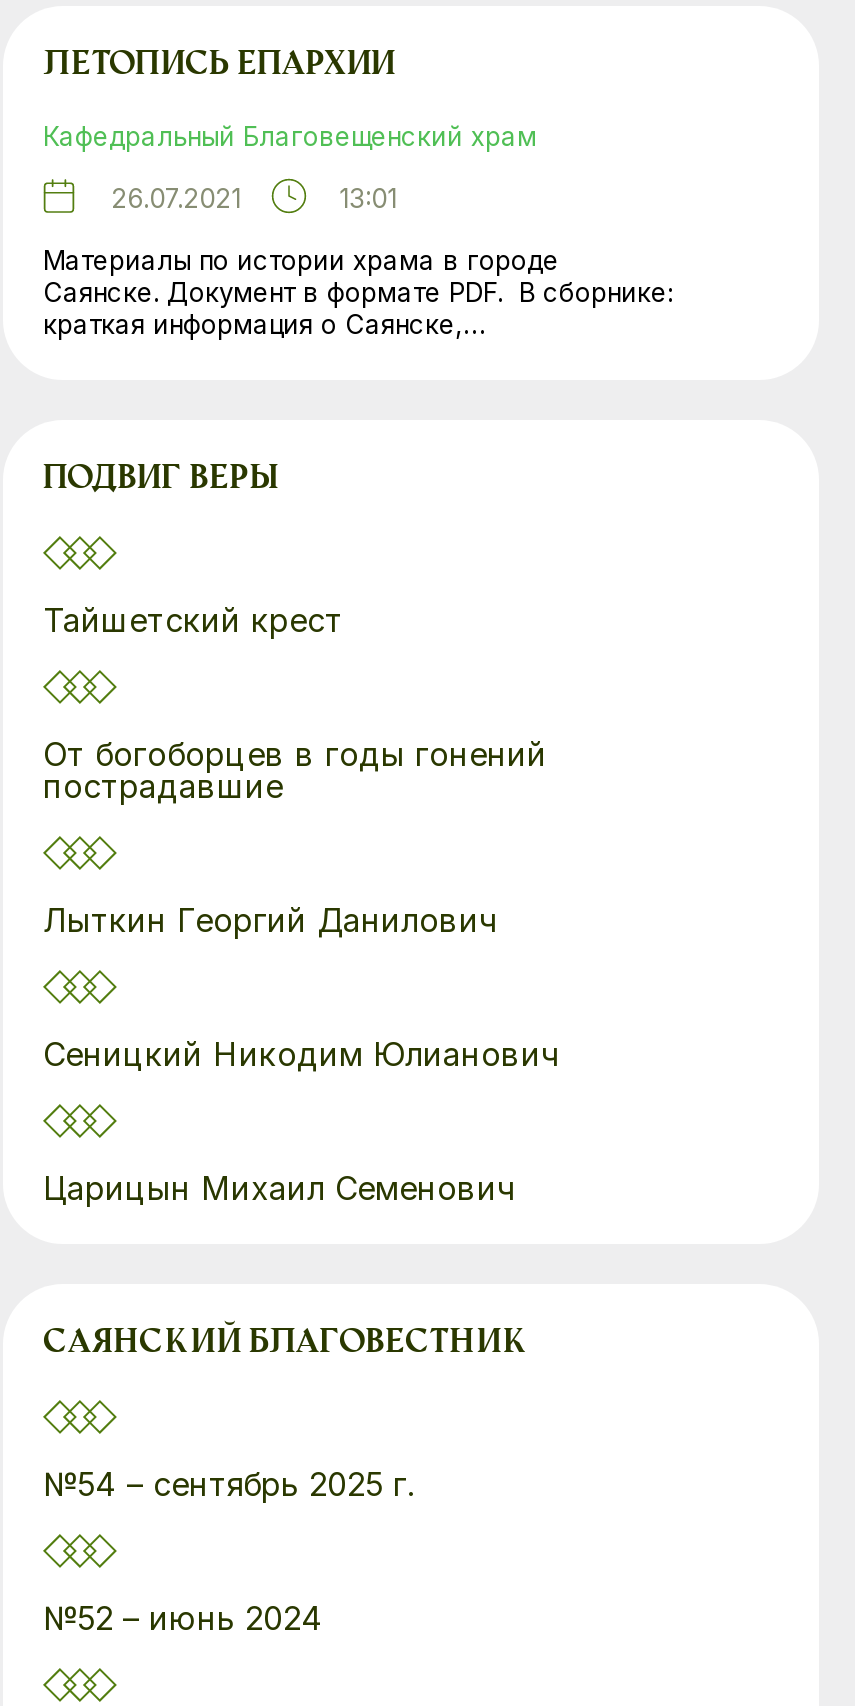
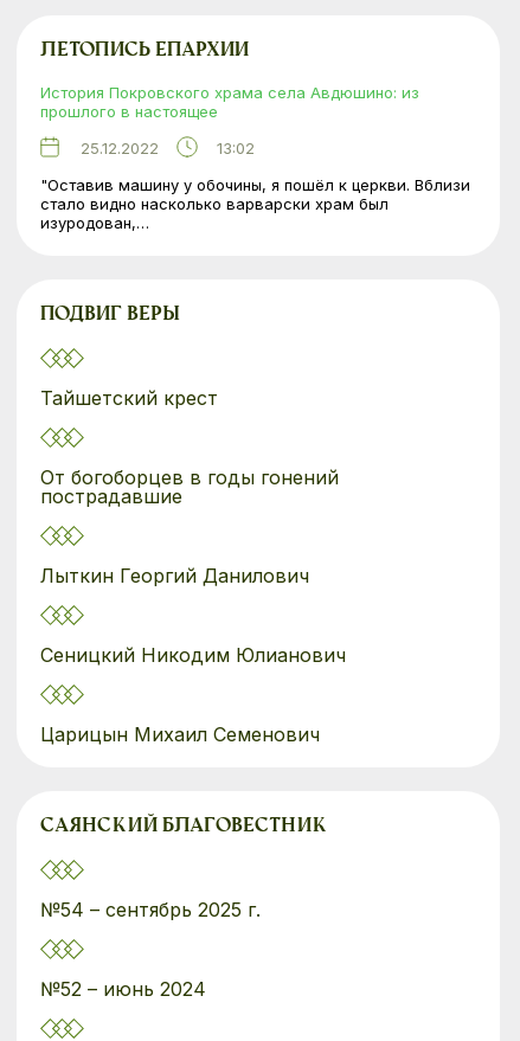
[43,121,537,153] Кафедральный Благовещенский храм -> [40,83,419,121] История Покровского храма села Авдюшино: из | прошлого в настоящее
[111,183,397,215] 26.07.2021 | 13:01 -> [81,139,255,158] 25.12.2022 | 13:02
[43,245,673,341] Материалы по истории храма в городе | Саянске. Документ в формате PDF. В сборнике: | краткая информация о Саянске,… -> [40,176,470,233] "Оставив машину у обочины, я пошёл к церкви. Вблизи | стало видно насколько варварски храм был | изуродован,…

